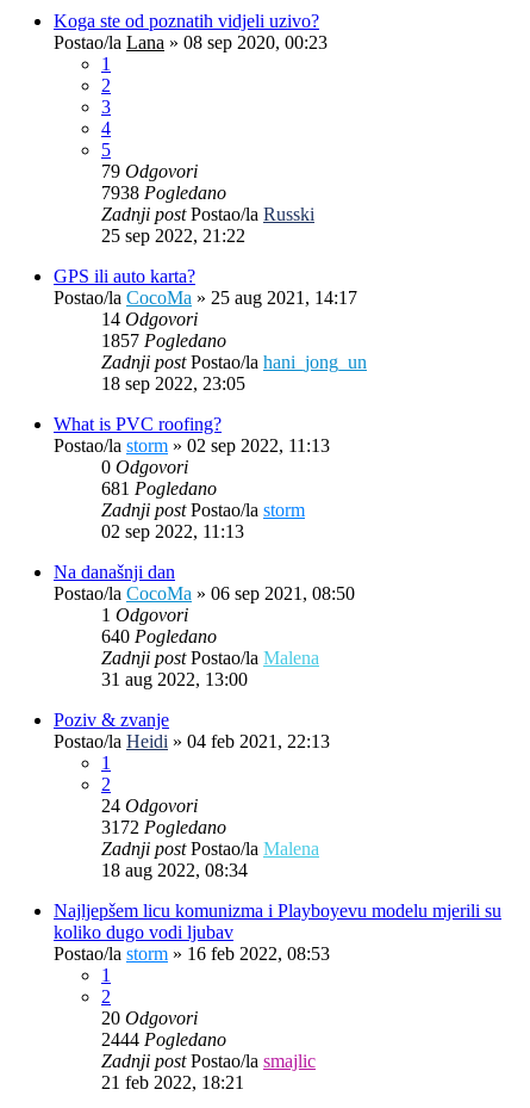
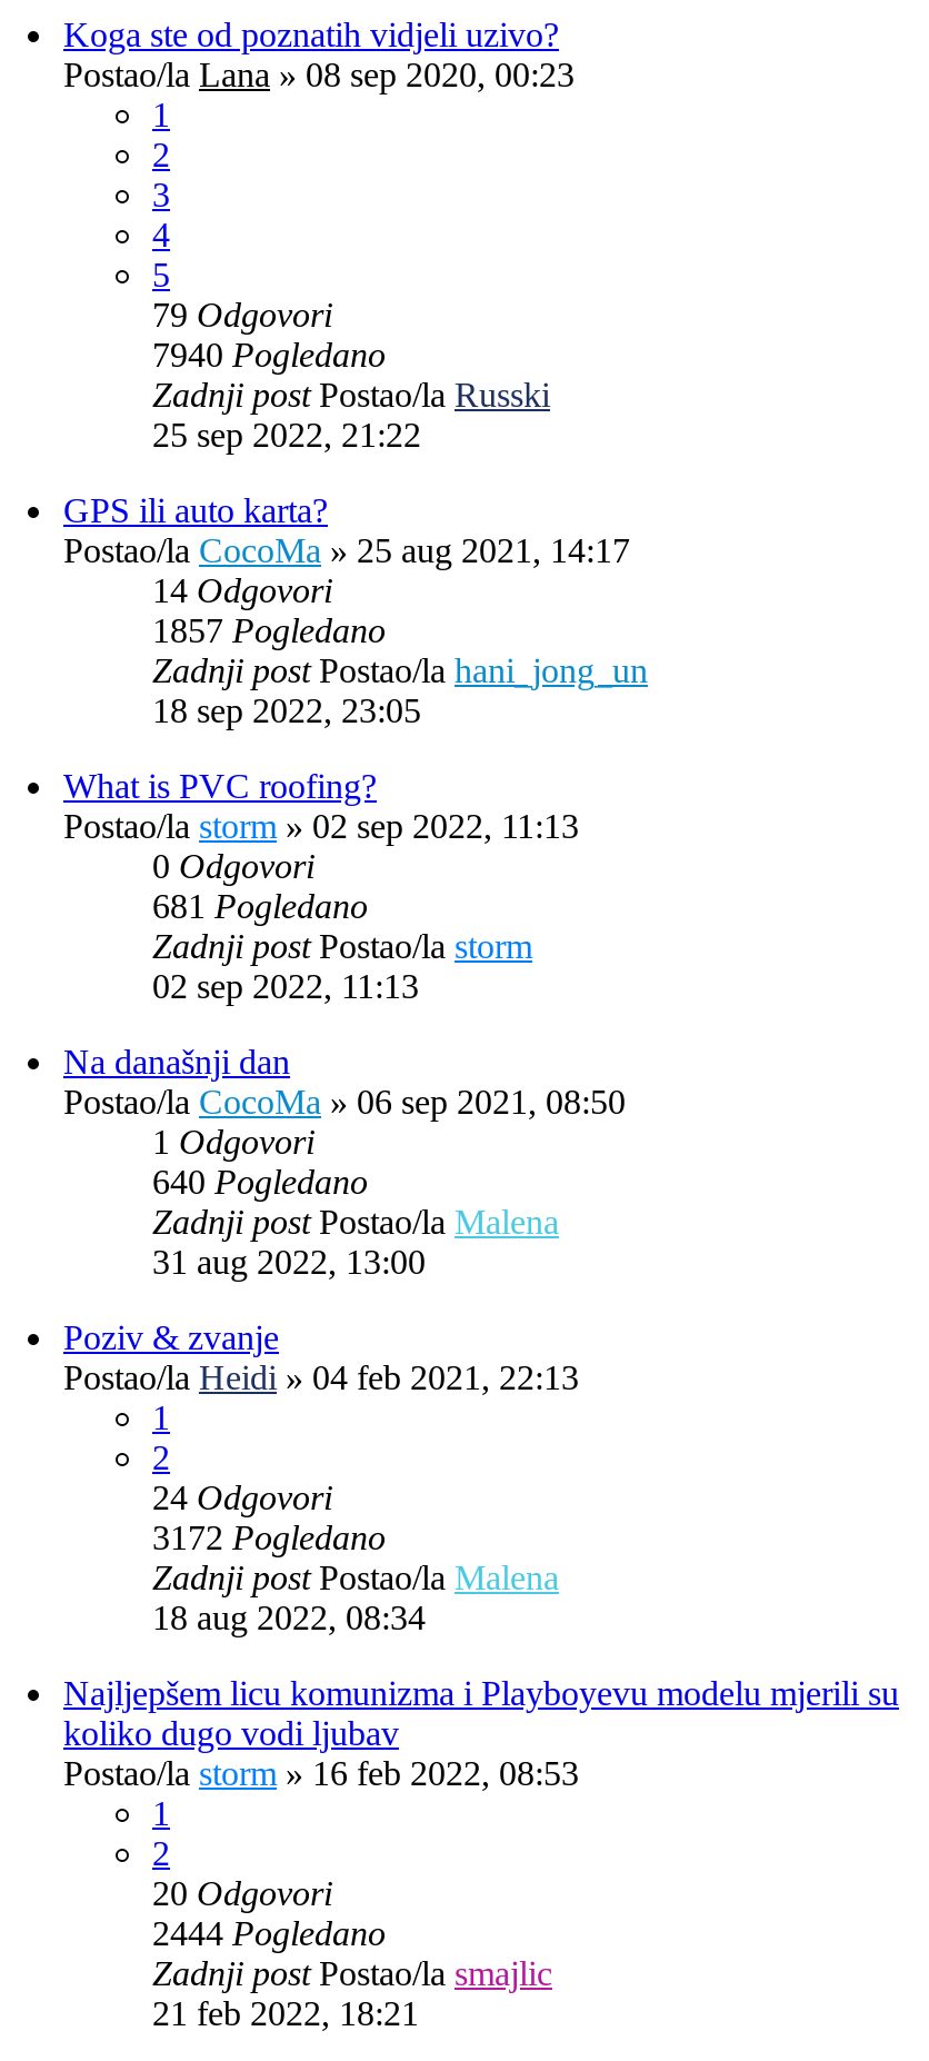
[101,182,226,203] 7938 Pogledano -> [152,335,386,373] 7940 Pogledano

